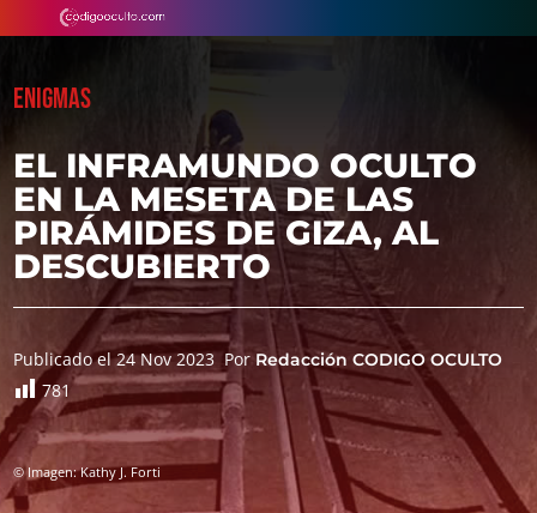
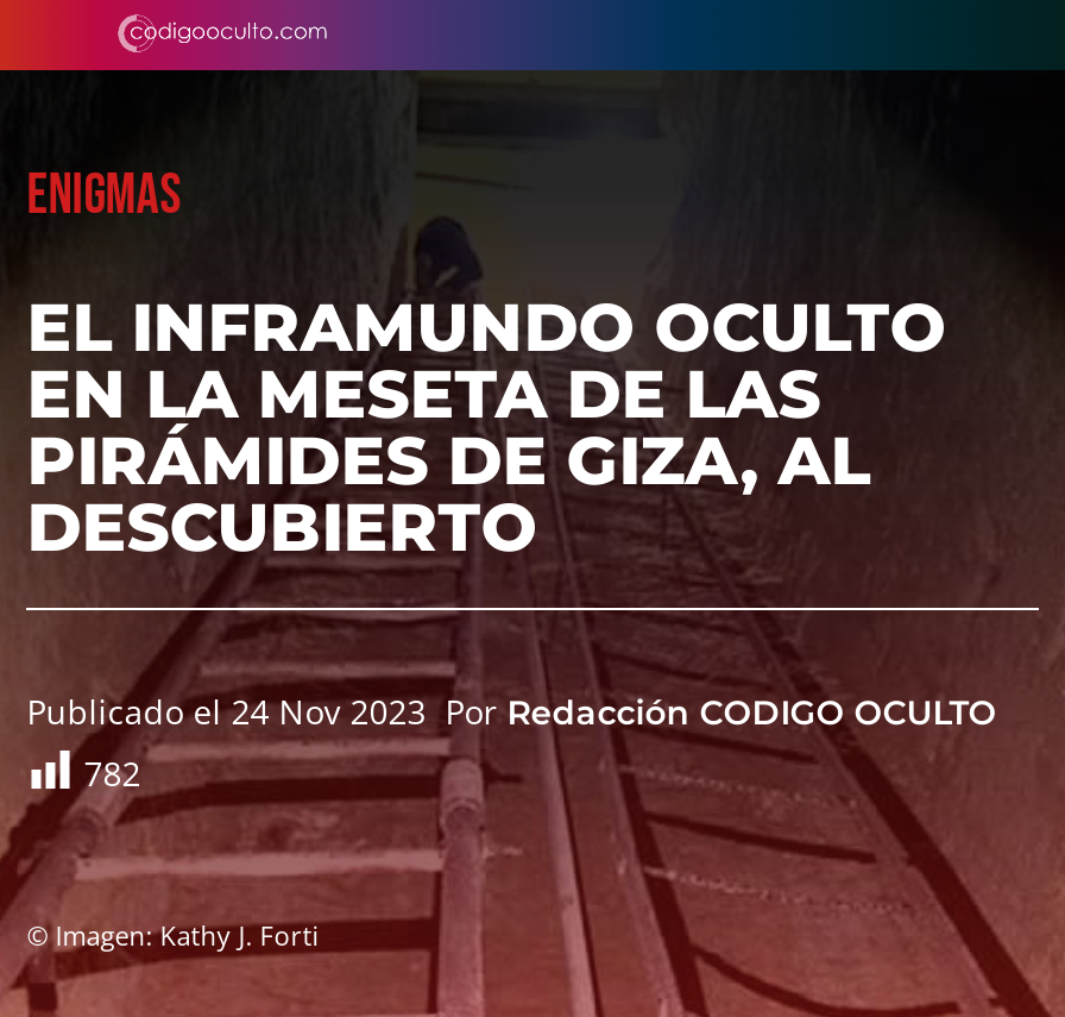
[42,379,71,402] 781 -> [84,751,141,796] 782

